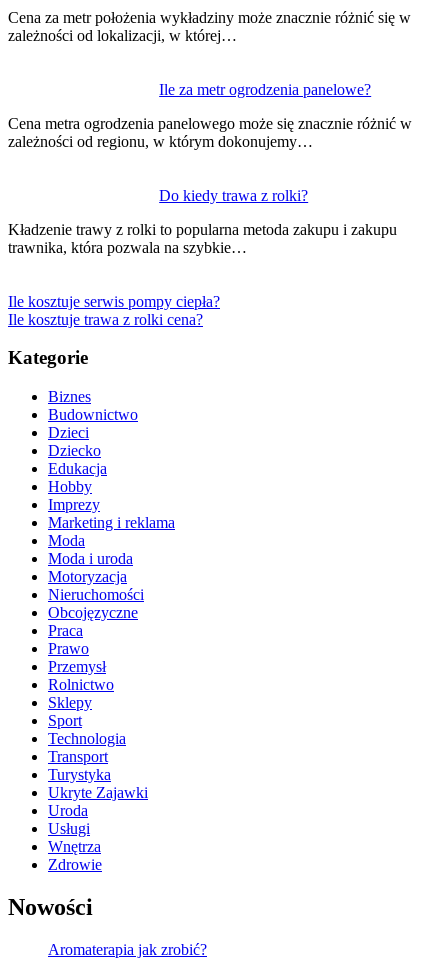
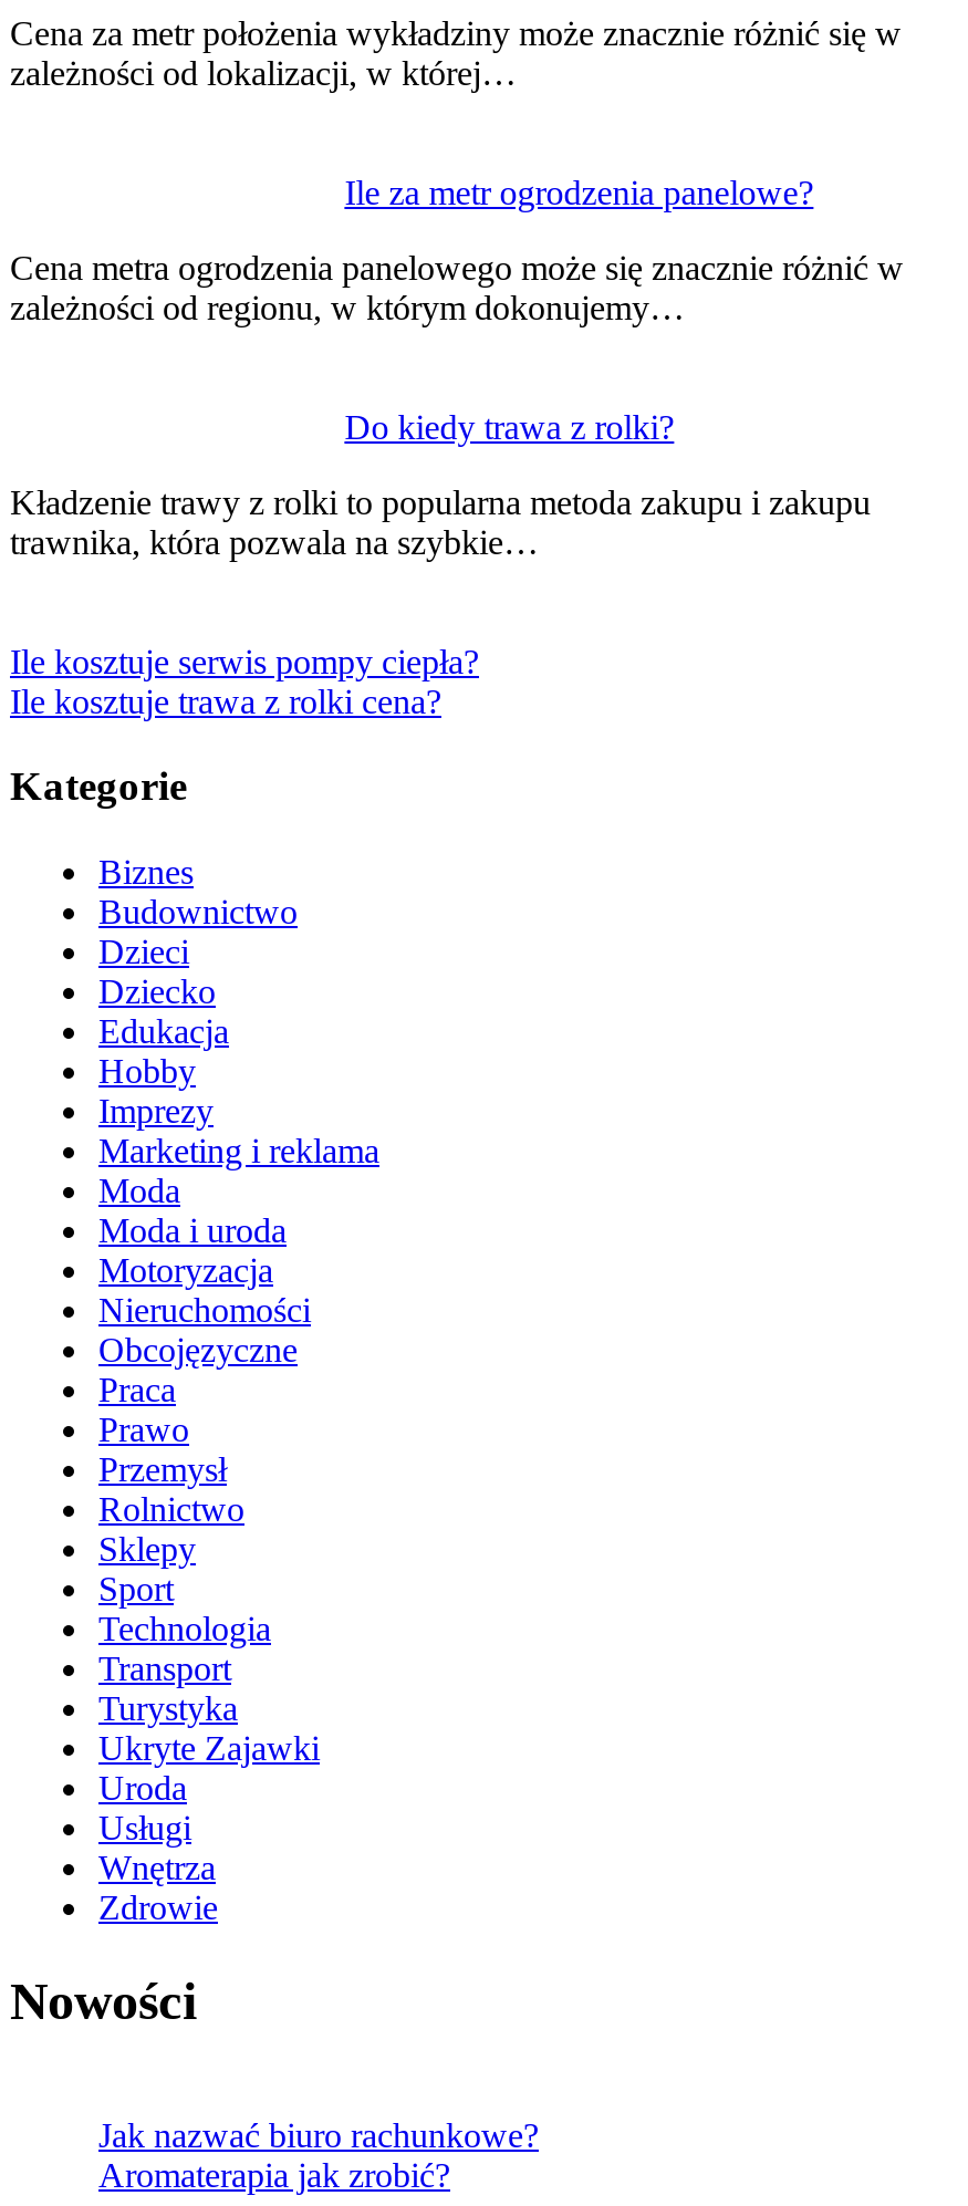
none -> [98,2116,539,2154] Jak nazwać biuro rachunkowe?

